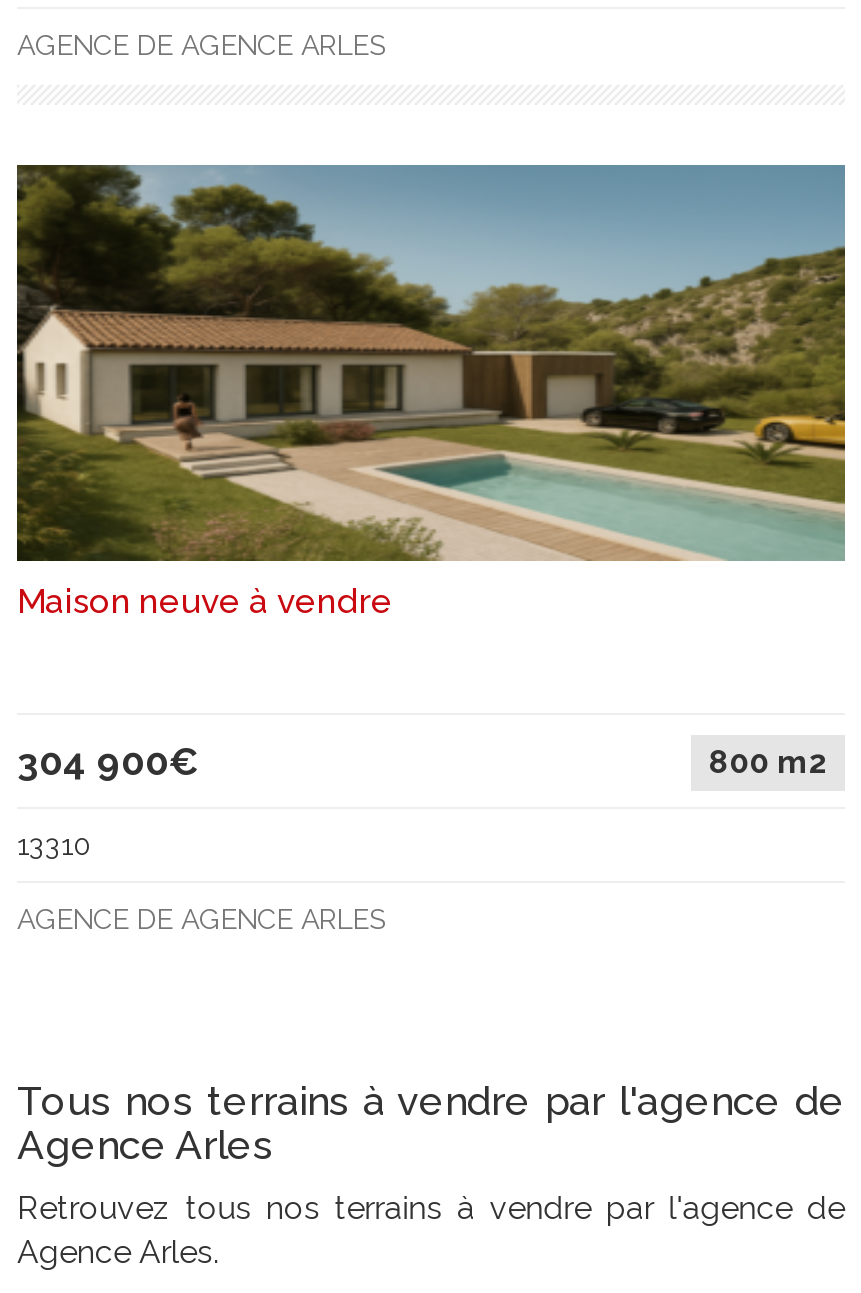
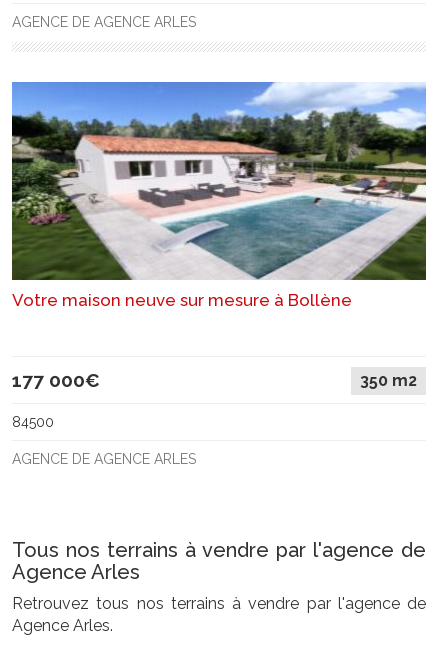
[15,163,847,621] [image] | Maison neuve à vendre -> [11,81,427,310] [image] | Votre maison neuve sur mesure à Bollène
[17,739,827,783] 304 900€ | 800 m2 -> [12,369,417,391] 177 000€ | 350 m2
[17,829,107,861] 13310 -> [12,414,62,430] 84500

